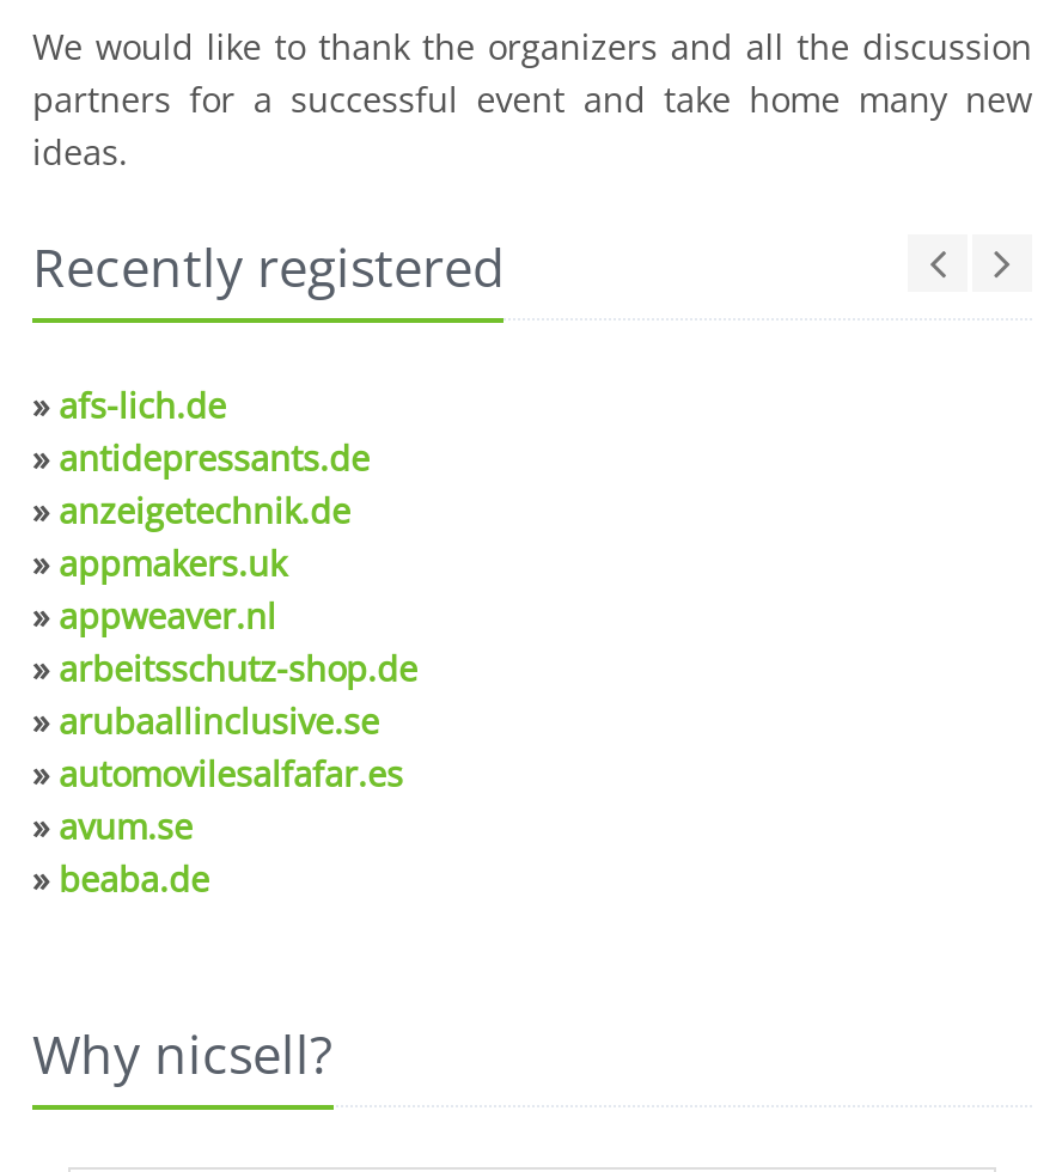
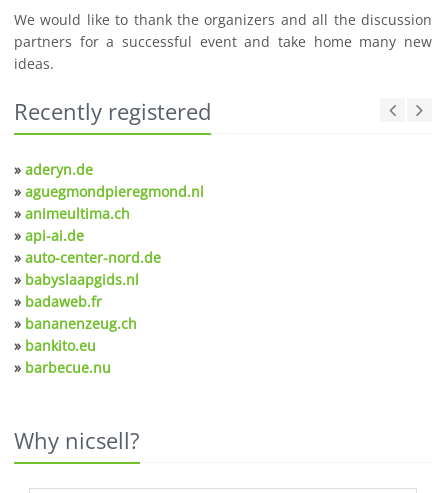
[32,383,417,902] » afs-lich.de | » antidepressants.de | » anzeigetechnik.de | » appmakers.uk | » appweaver.nl | » arbeitsschutz-shop.de | » arubaallinclusive.se | » automovilesalfafar.es | » avum.se | » beaba.de -> [14,160,204,377] » aderyn.de | » aguegmondpieregmond.nl | » animeultima.ch | » api-ai.de | » auto-center-nord.de | » babyslaapgids.nl | » badaweb.fr | » bananenzeug.ch | » bankito.eu | » barbecue.nu

